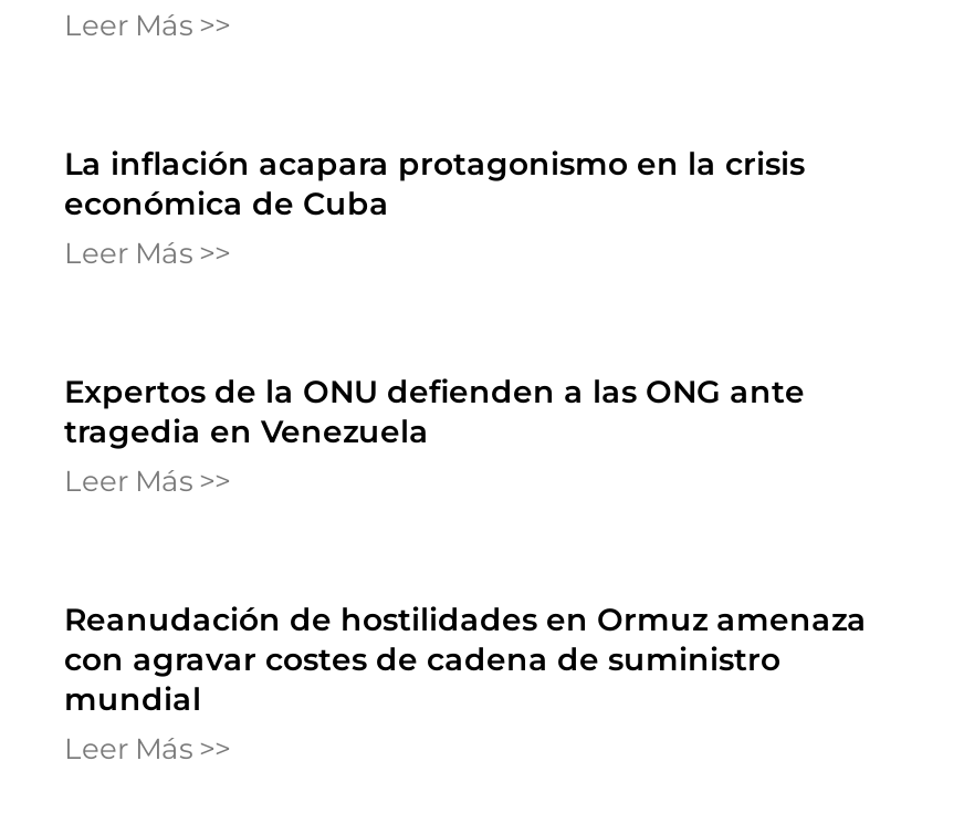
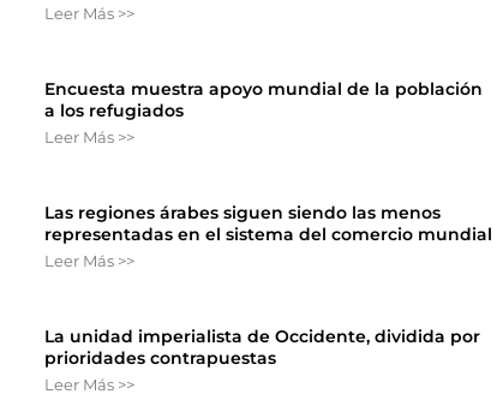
[64,144,805,224] La inflación acapara protagonismo en la crisis | económica de Cuba -> [44,78,483,122] Encuesta muestra apoyo mundial de la población | a los refugiados
[64,372,805,452] Expertos de la ONU defienden a las ONG ante | tragedia en Venezuela -> [44,202,492,245] Las regiones árabes siguen siendo las menos | representadas en el sistema del comercio mundial
[64,600,867,720] Reanudación de hostilidades en Ormuz amenaza | con agravar costes de cadena de suministro | mundial -> [44,326,480,369] La unidad imperialista de Occidente, dividida por | prioridades contrapuestas

